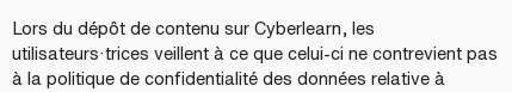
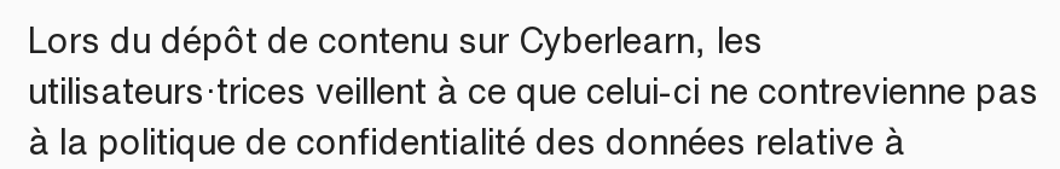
[12,44,498,62] utilisateurs·trices veillent à ce que celui-ci ne contrevient pas -> [28,72,1038,109] utilisateurs·trices veillent à ce que celui-ci ne contrevienne pas

